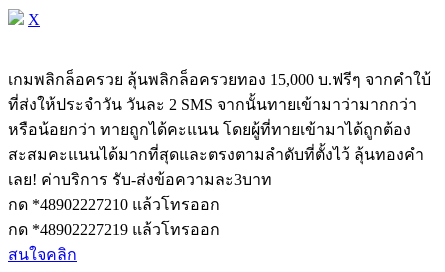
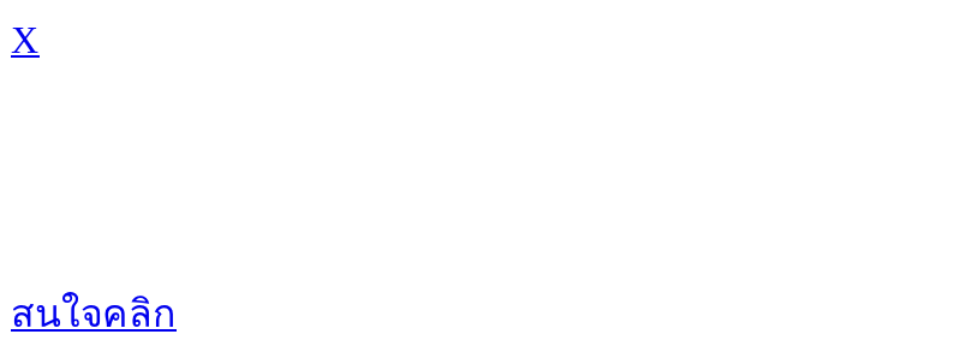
[8,70,431,237] เกมพลิกล็อครวย ลุ้นพลิกล็อครวยทอง 15,000 บ.ฟรีๆ จากคำใบ้ | ที่ส่งให้ประจำวัน วันละ 2 SMS จากนั้นทายเข้ามาว่ามากกว่า | หรือน้อยกว่า ทายถูกได้คะแนน โดยผู้ที่ทายเข้ามาได้ถูกต้อง | สะสมคะแนนได้มากที่สุดและตรงตามลำดับที่ตั้งไว้ ลุ้นทองคำ | เลย! ค่าบริการ รับ-ส่งข้อความละ3บาท | กด *48902227210 แล้วโทรออก | กด *48902227219 แล้วโทรออก -> none

